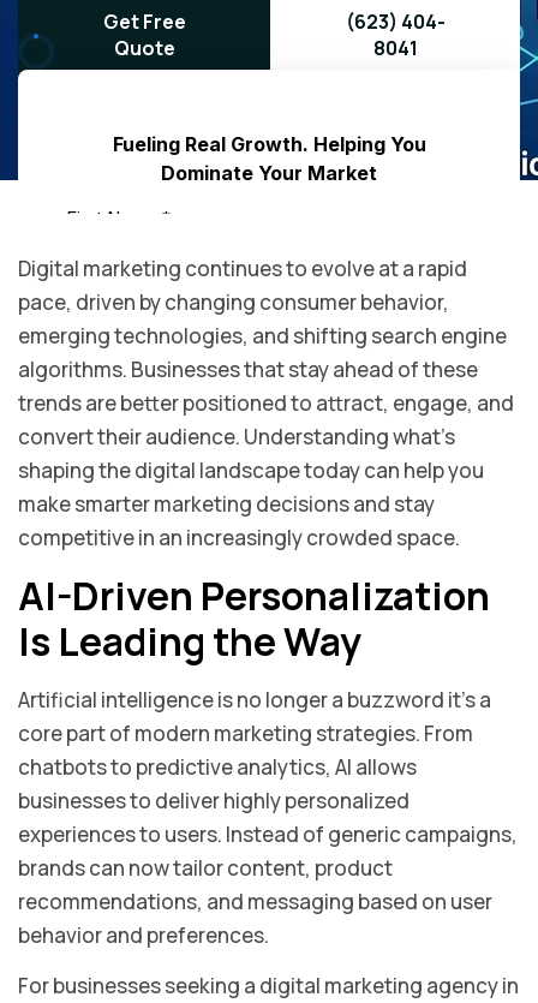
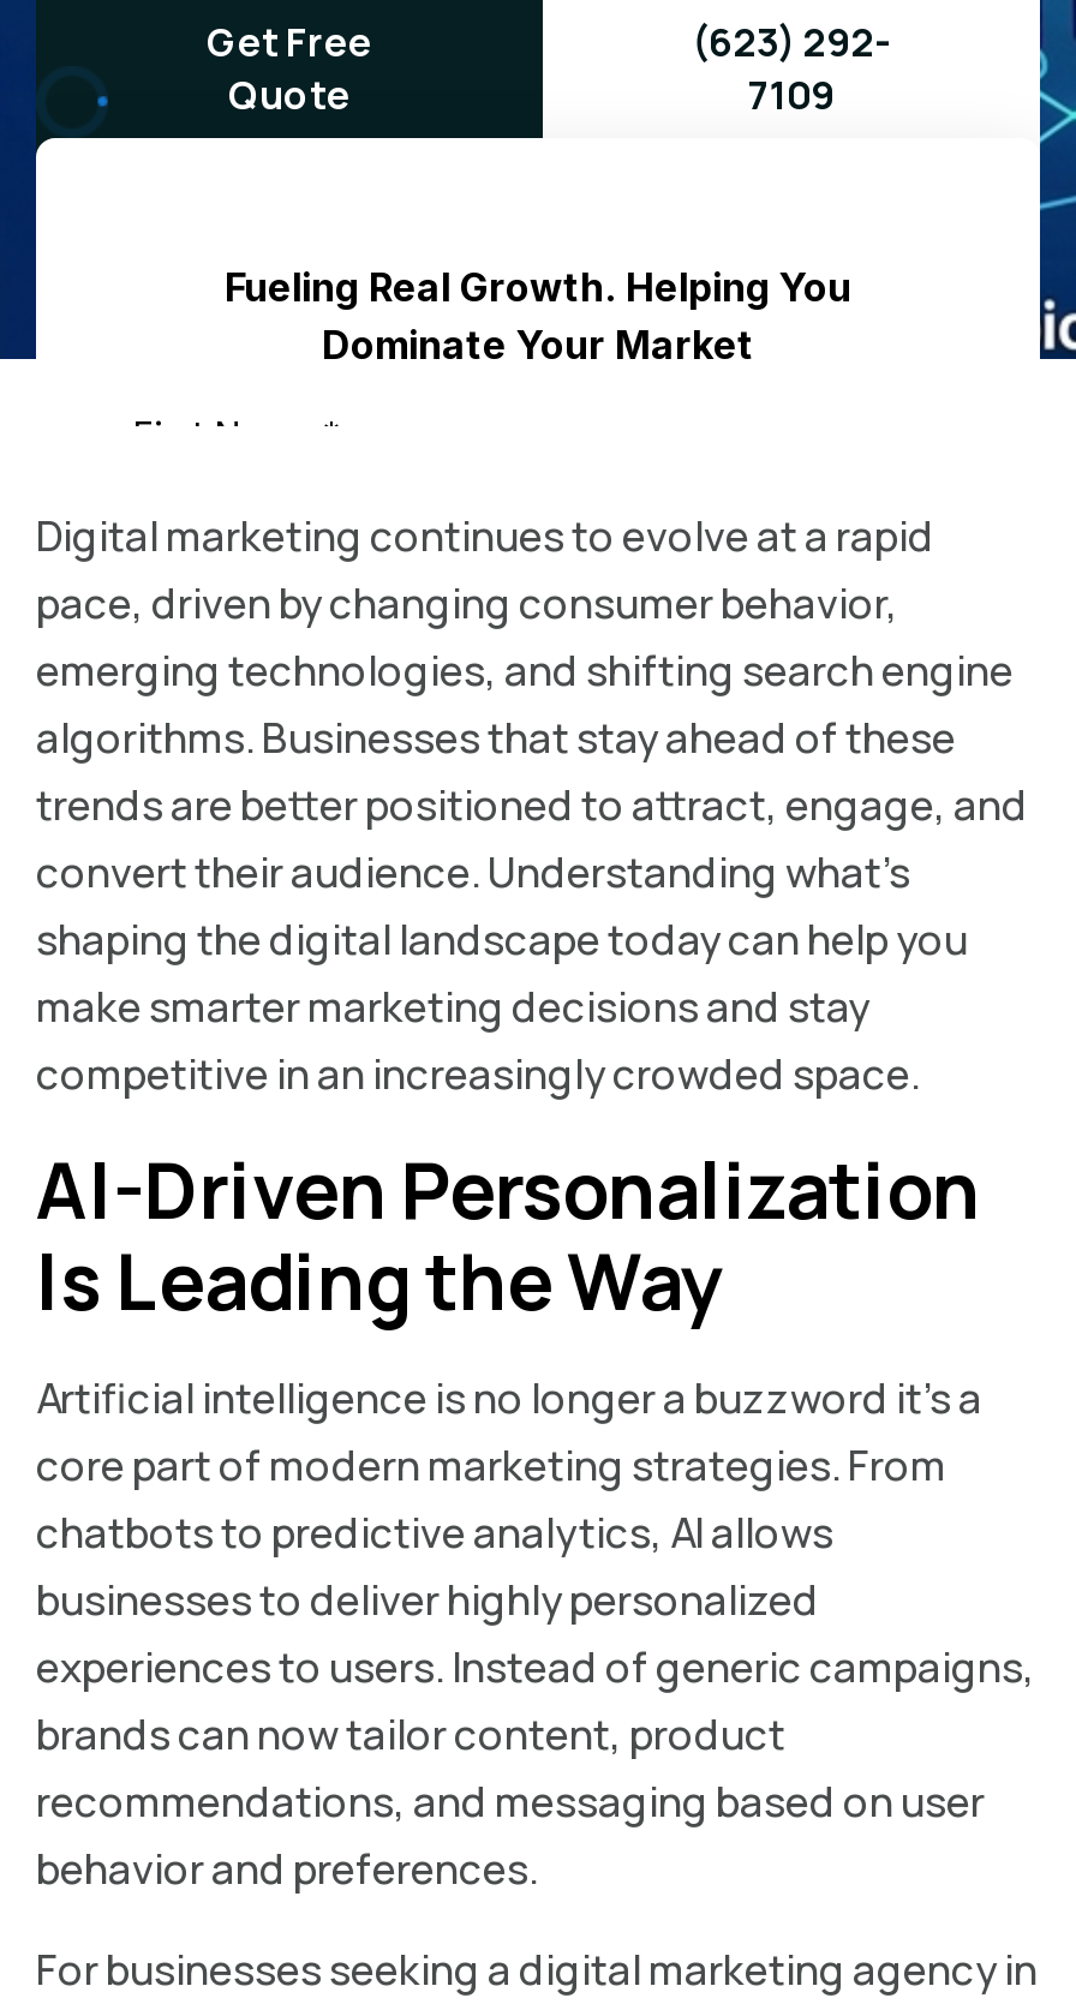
[345,9,445,35] (623) 404- -> [691,16,891,69] (623) 292-
[373,35,418,62] 8041 -> [748,69,834,122] 7109

